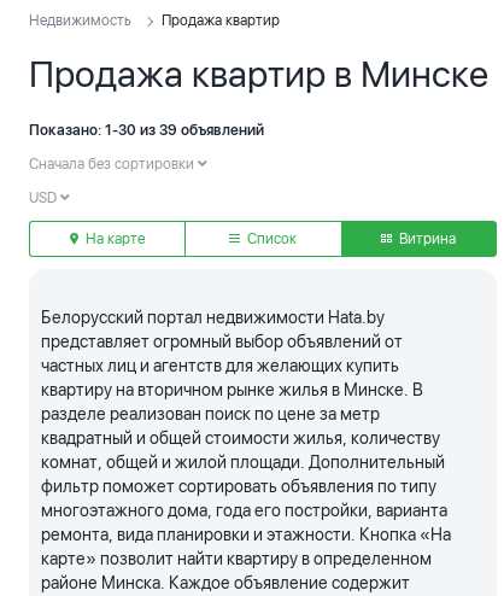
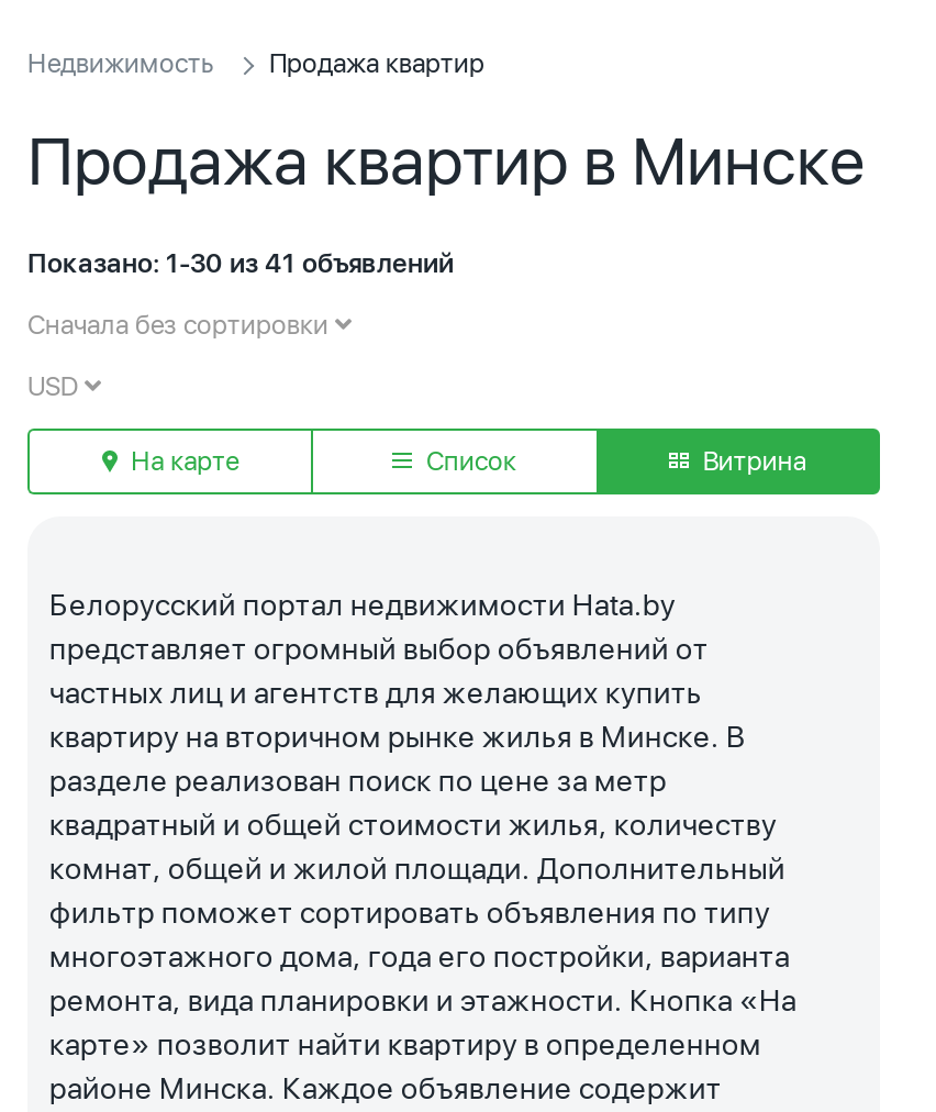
[29,122,264,139] Показано: 1-30 из 39 объявлений -> [27,248,454,279] Показано: 1-30 из 41 объявлений

